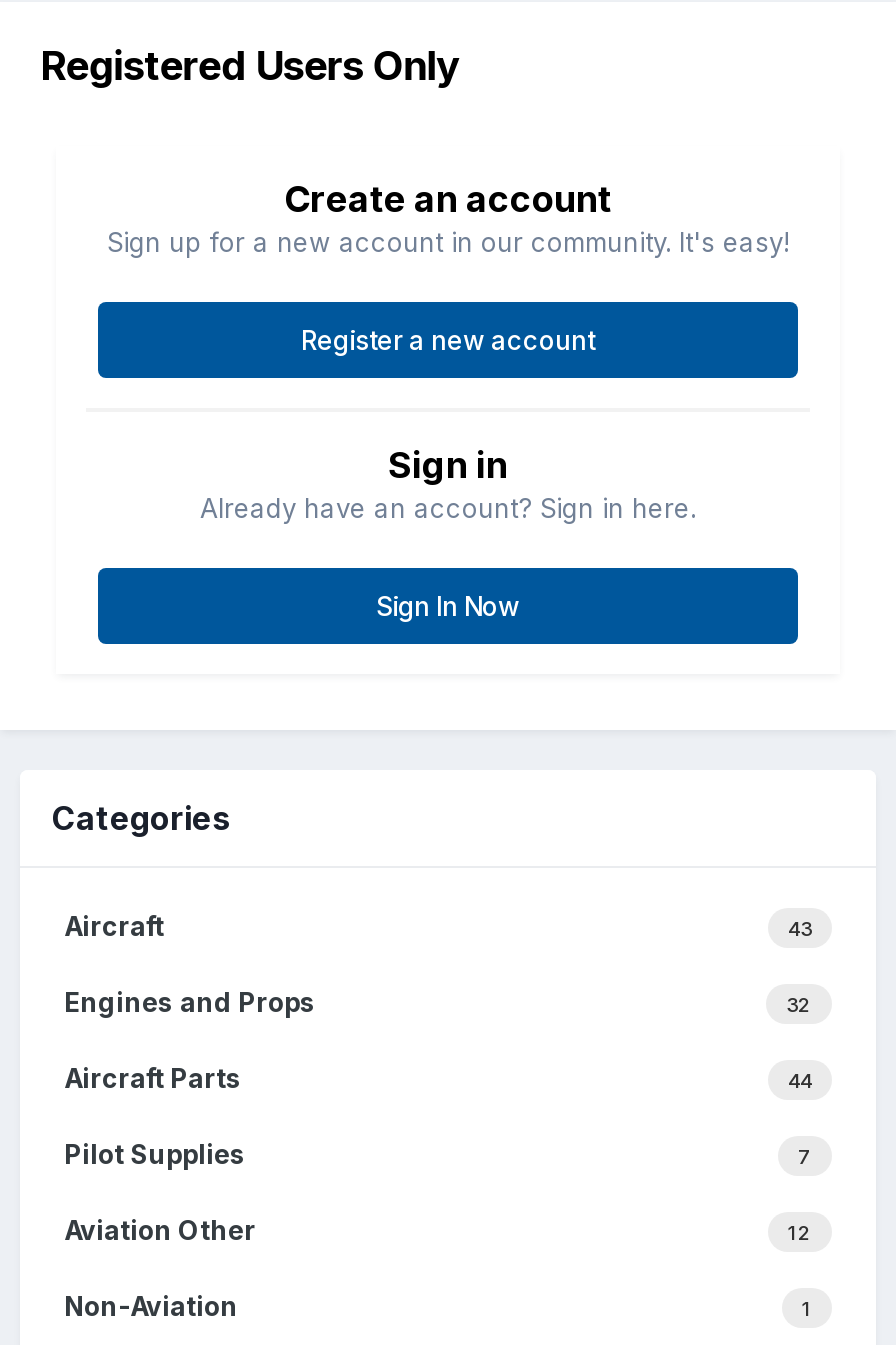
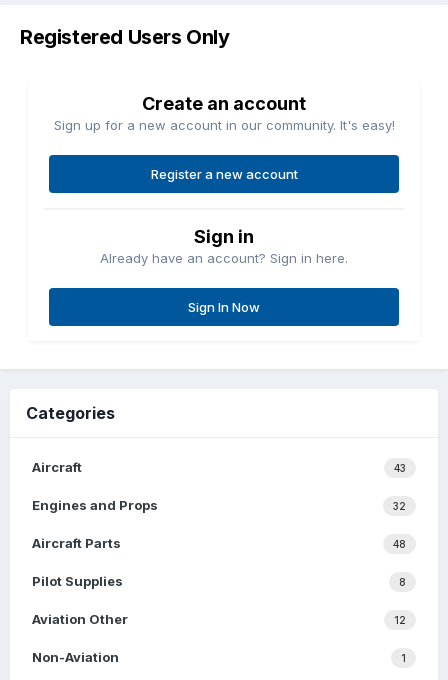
[788,1069,812,1093] 44 -> [393,538,406,550] 48
[798,1145,812,1169] 7 -> [399,576,406,588] 8

